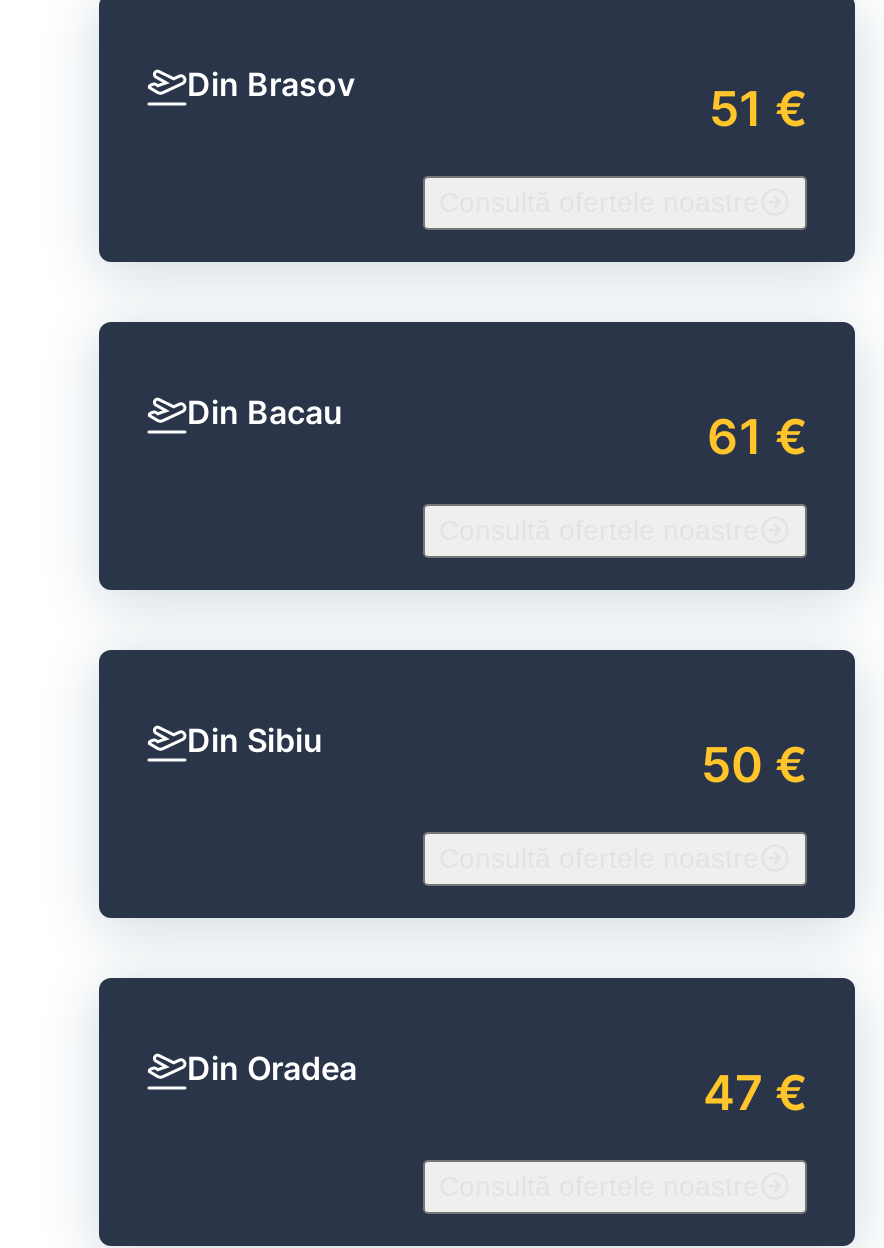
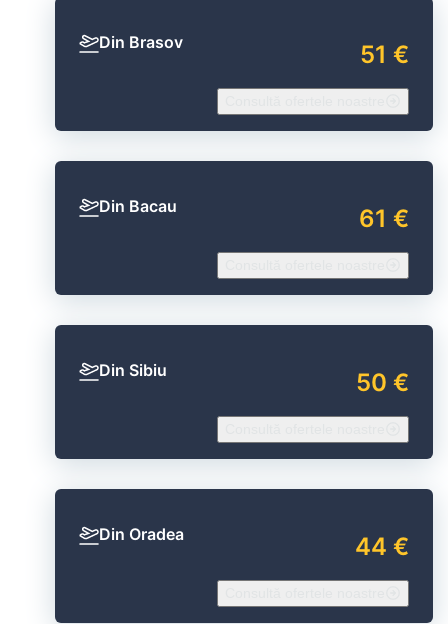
[703,1063,807,1121] 47 € -> [355,531,409,560] 44 €

